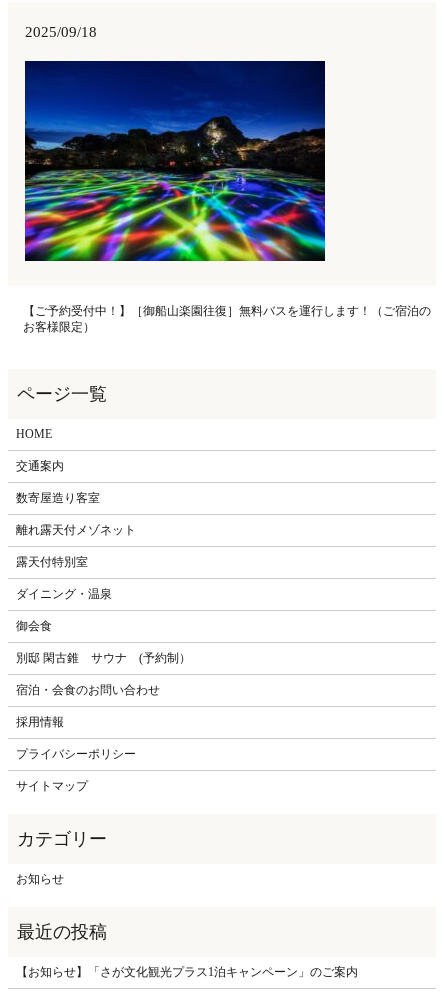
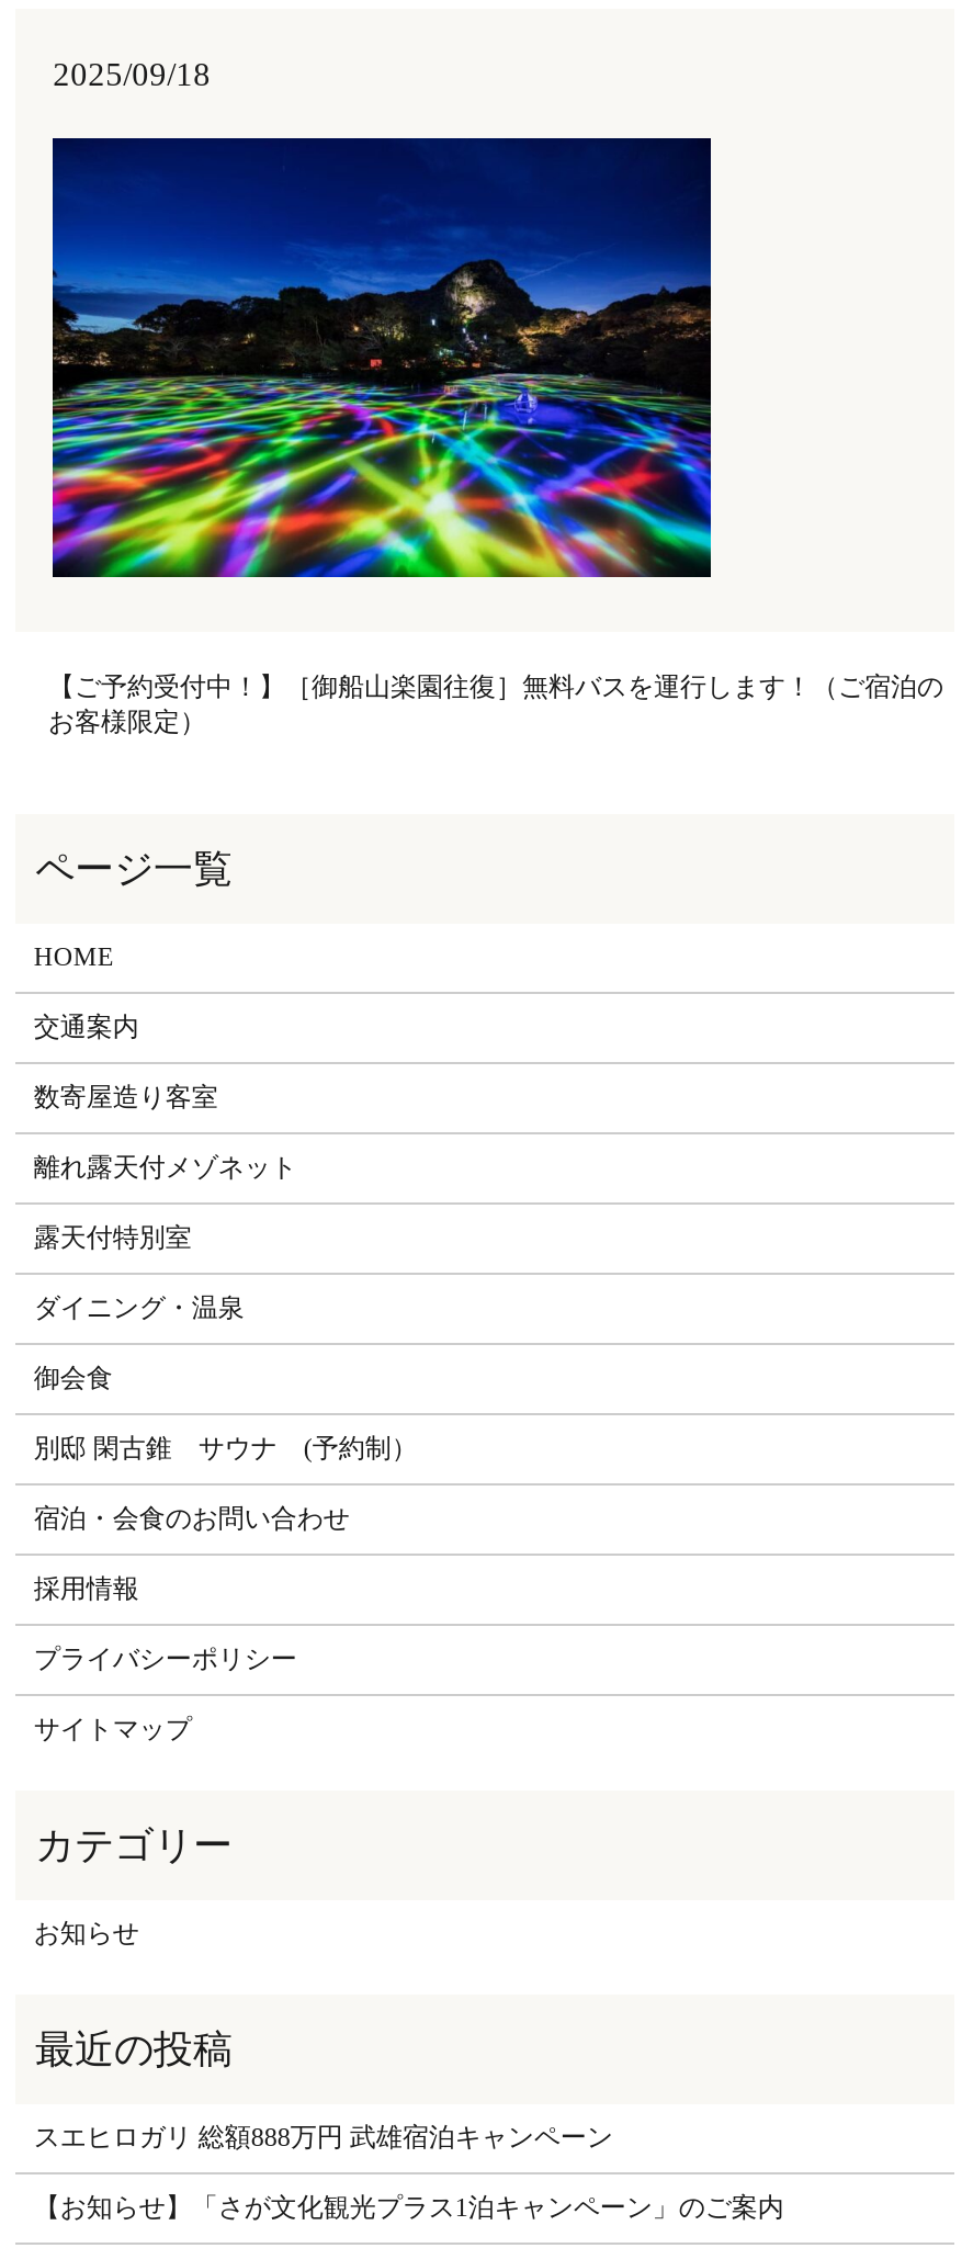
none -> [34,2123,613,2153] スエヒロガリ 総額888万円 武雄宿泊キャンペーン

